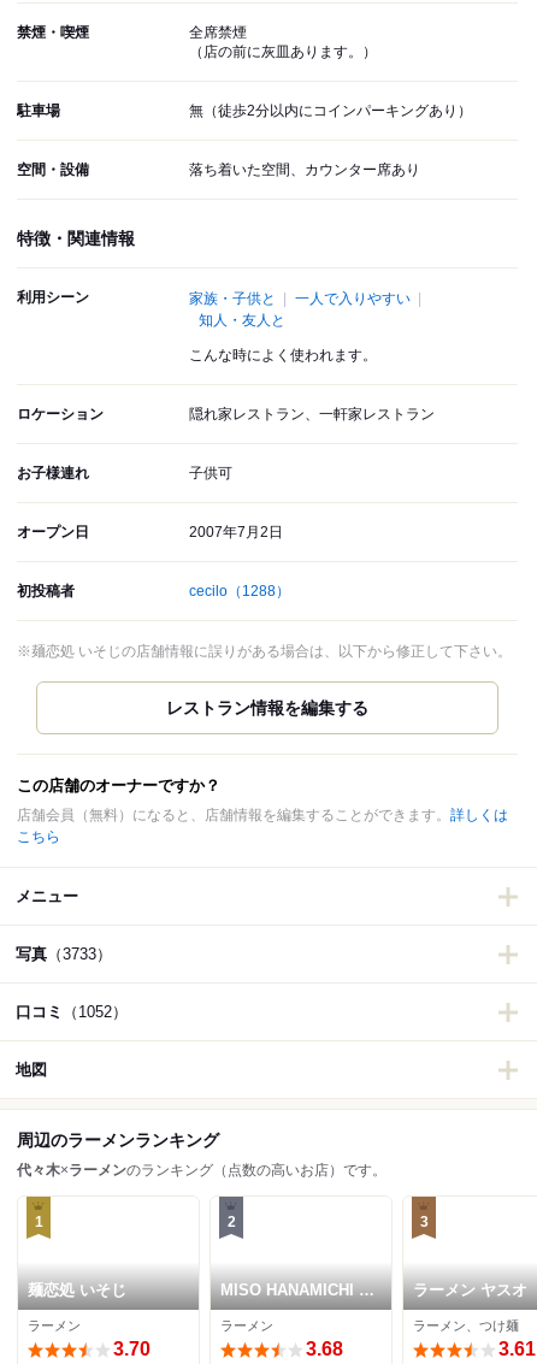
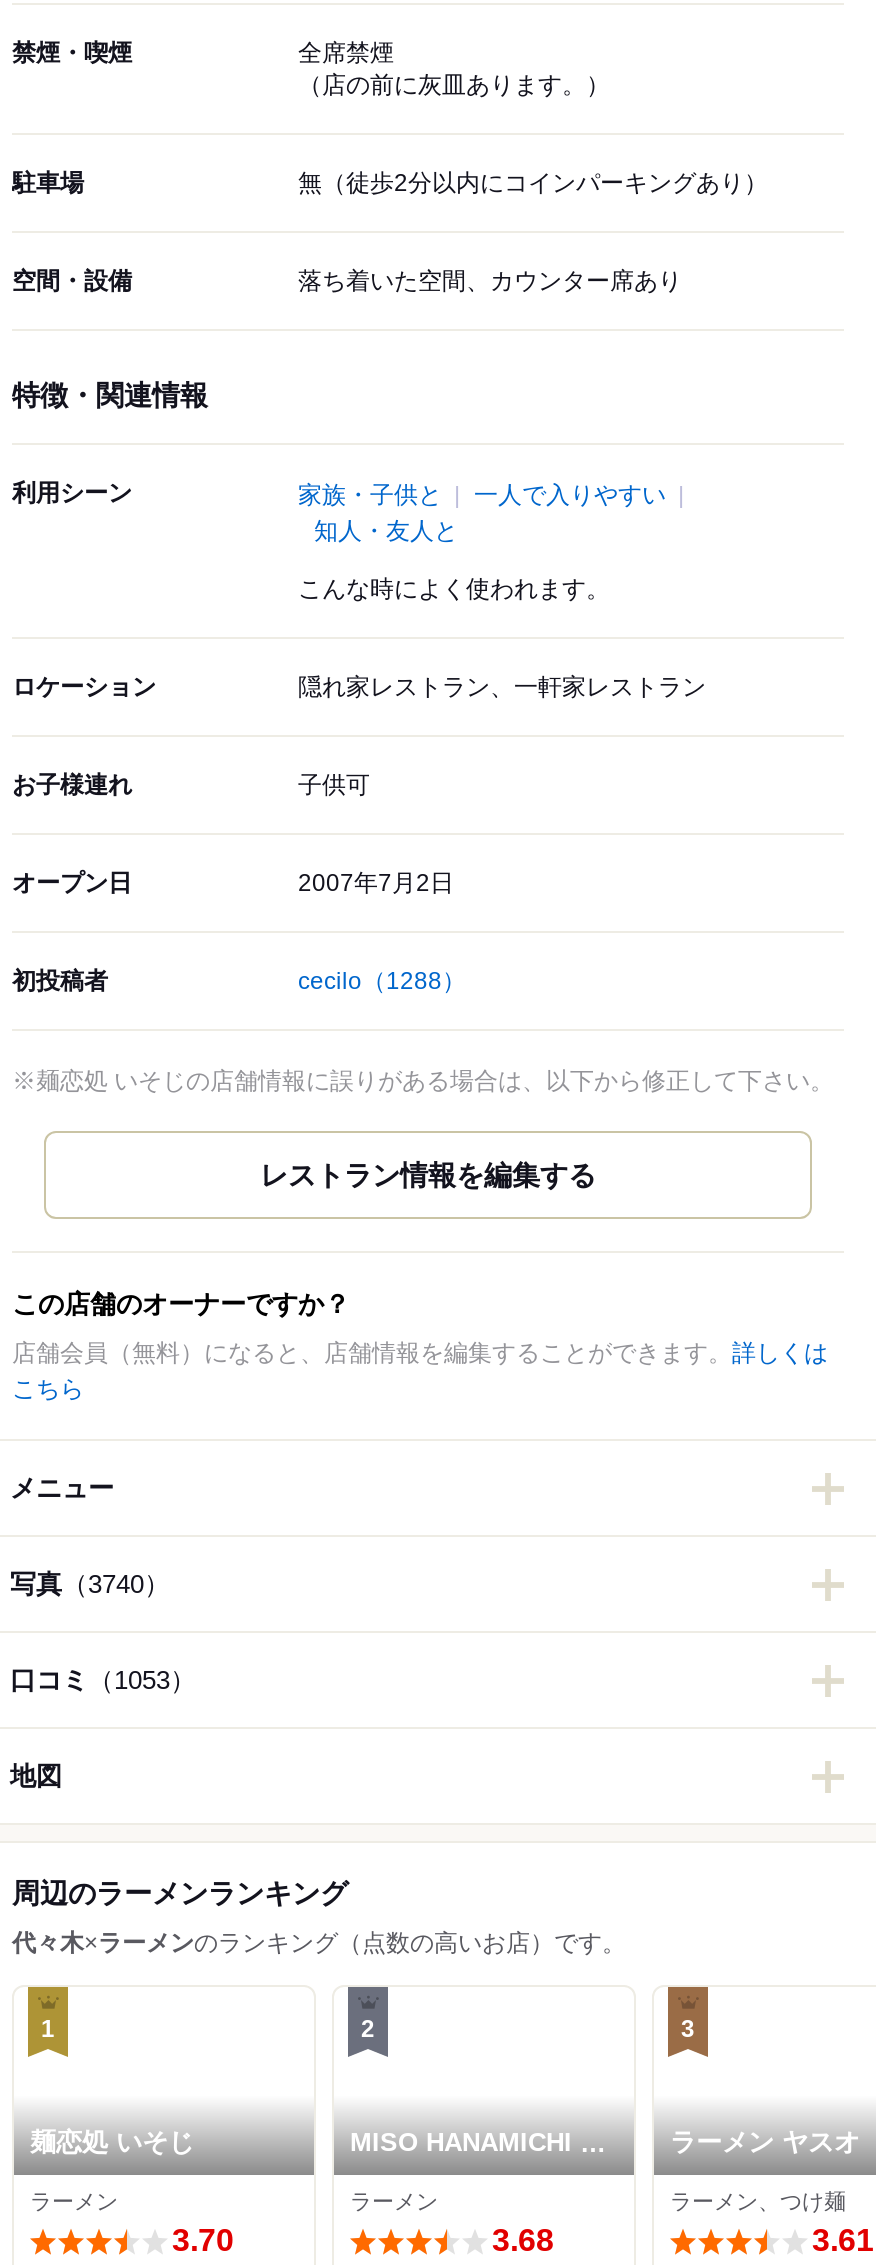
[16,945,112,963] 写真（3733） -> [10,1570,170,1600] 写真（3740）
[16,1003,128,1021] 口コミ（1052） -> [10,1666,196,1696] 口コミ（1053）

